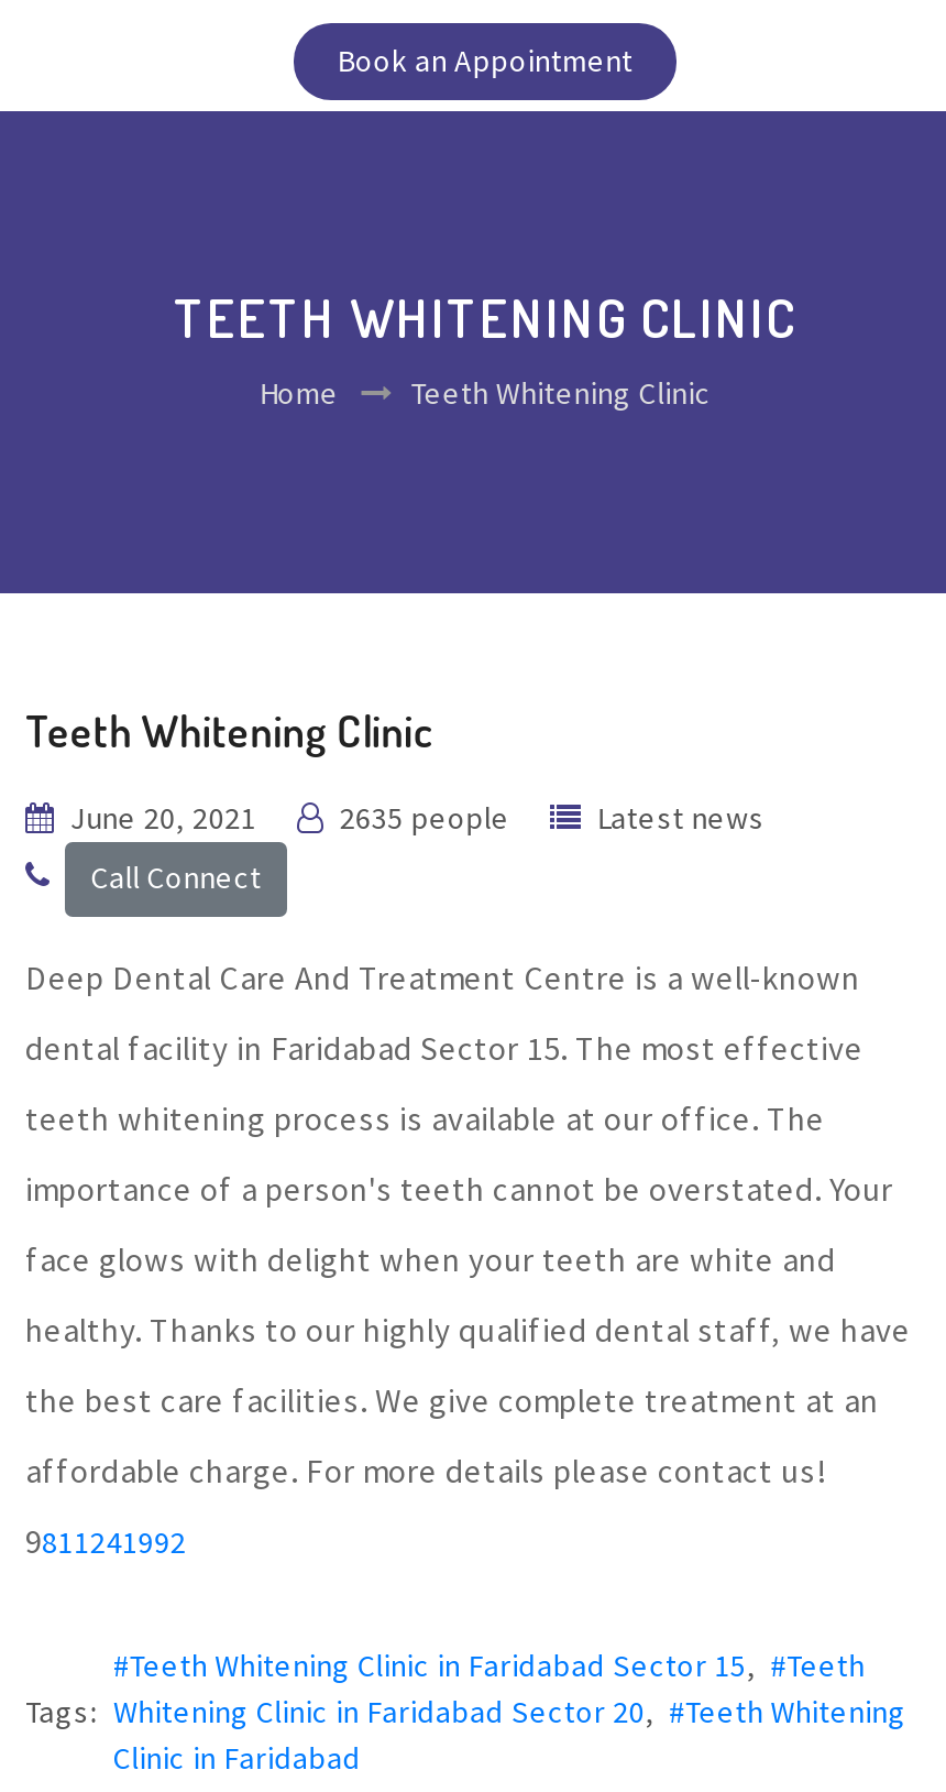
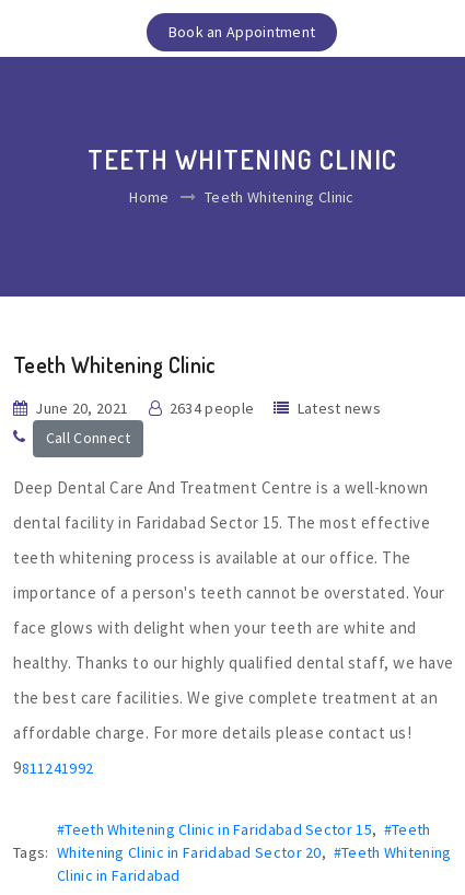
[339,798,510,838] 2635 people -> [169,398,254,418] 2634 people

